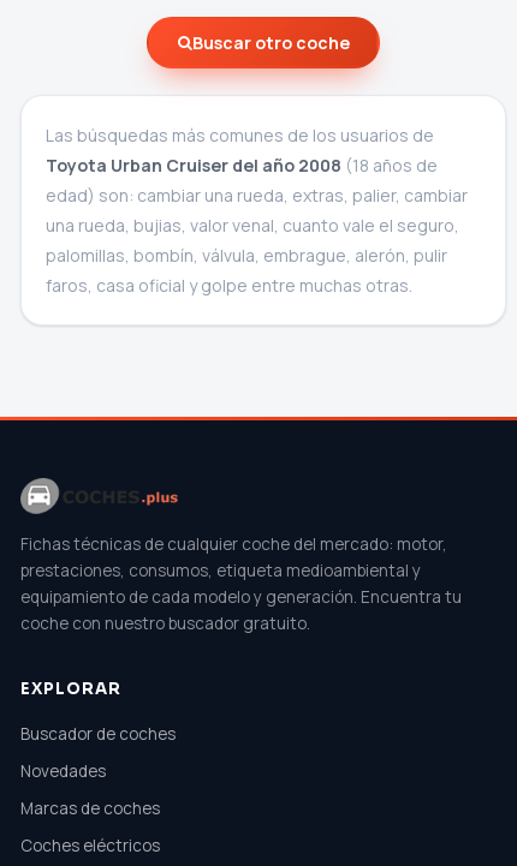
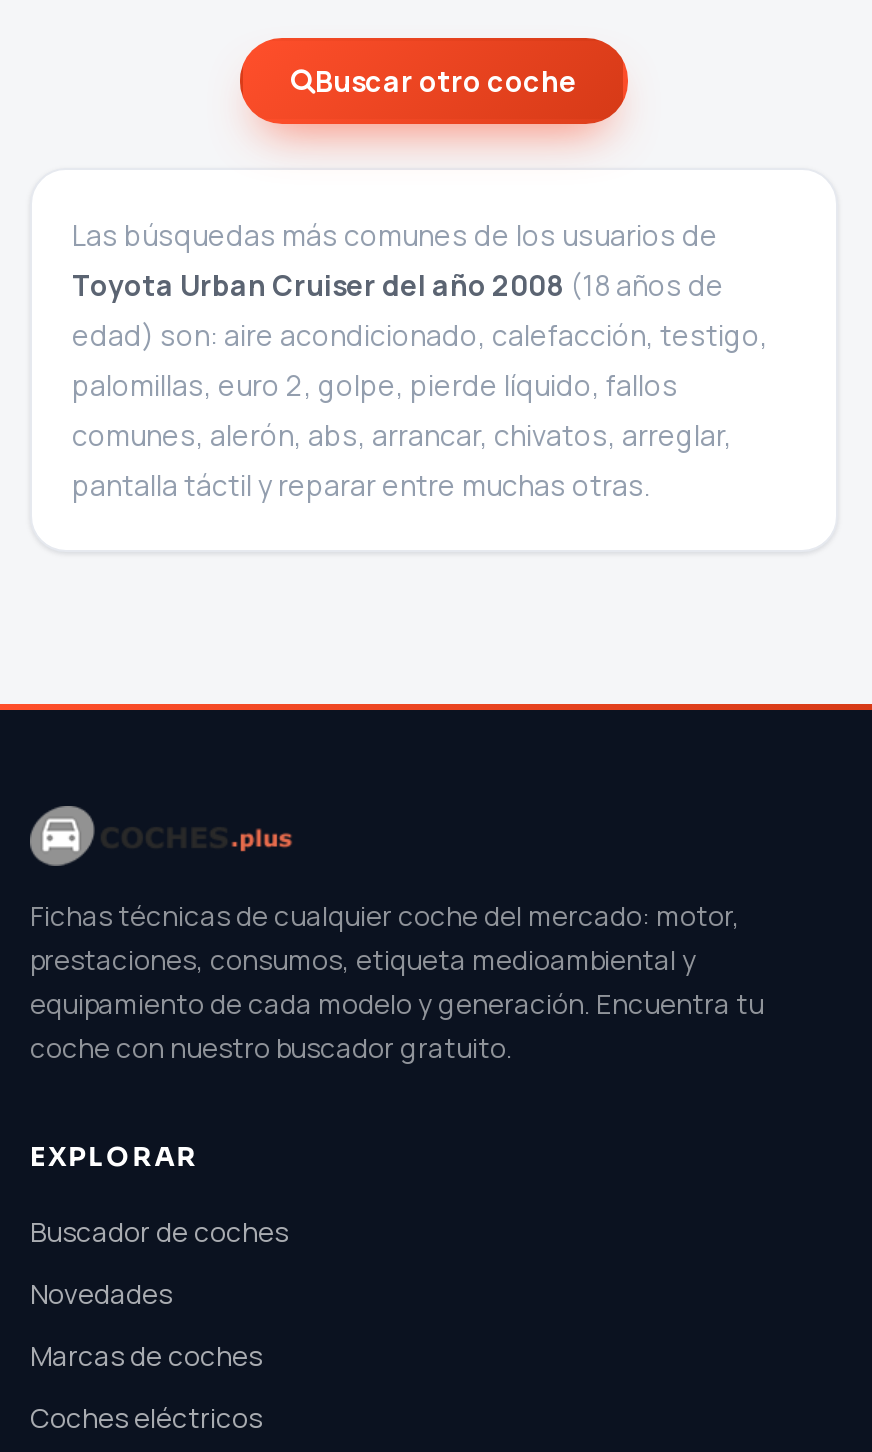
[46,184,468,297] edad) son: cambiar una rueda, extras, palier, cambiar | una rueda, bujias, valor venal, cuanto vale el seguro, | palomillas, bombín, válvula, embrague, alerón, pulir | faros, casa oficial y golpe entre muchas otras. -> [72,316,768,504] edad) son: aire acondicionado, calefacción, testigo, | palomillas, euro 2, golpe, pierde líquido, fallos | comunes, alerón, abs, arrancar, chivatos, arreglar, | pantalla táctil y reparar entre muchas otras.

